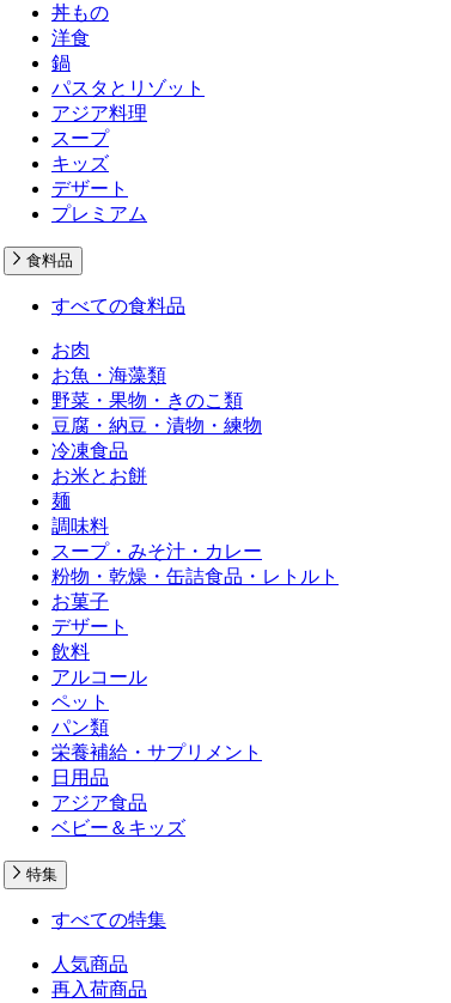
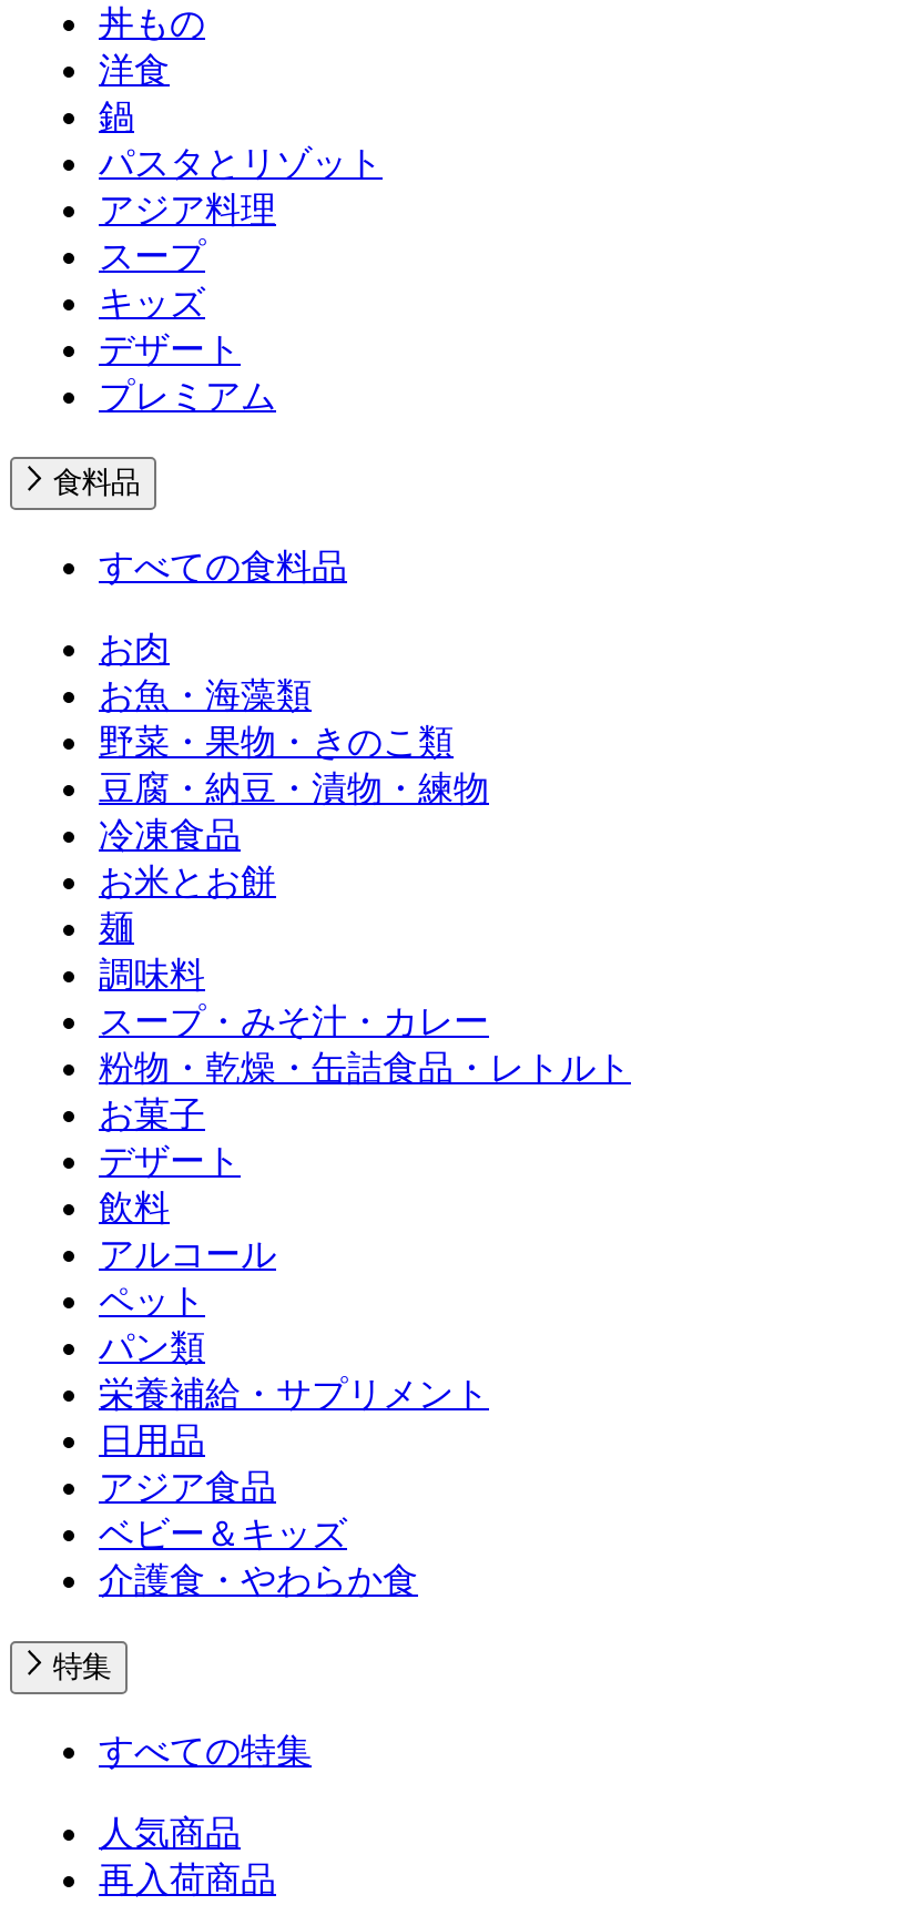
none -> [99,1562,418,1599] 介護食・やわらか食

